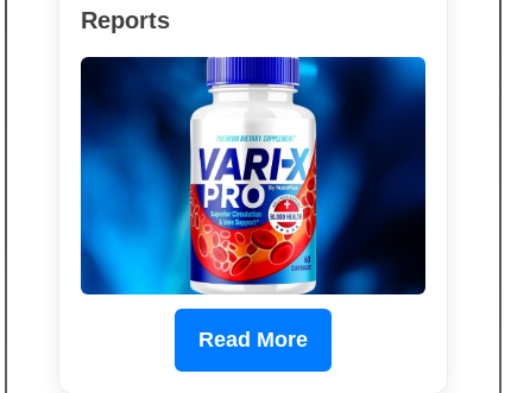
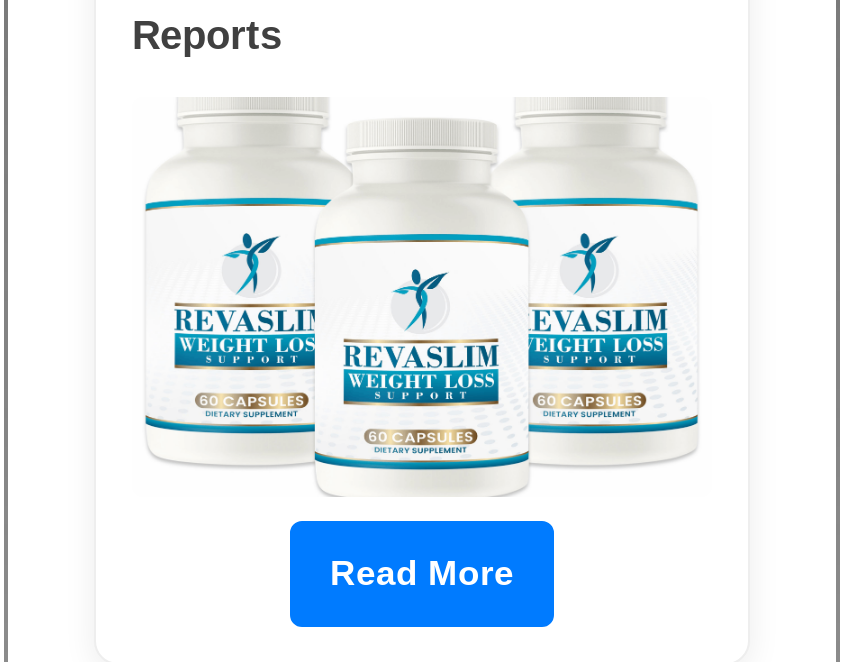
[80,56,427,296] [image] -> [132,96,712,496] [image]

